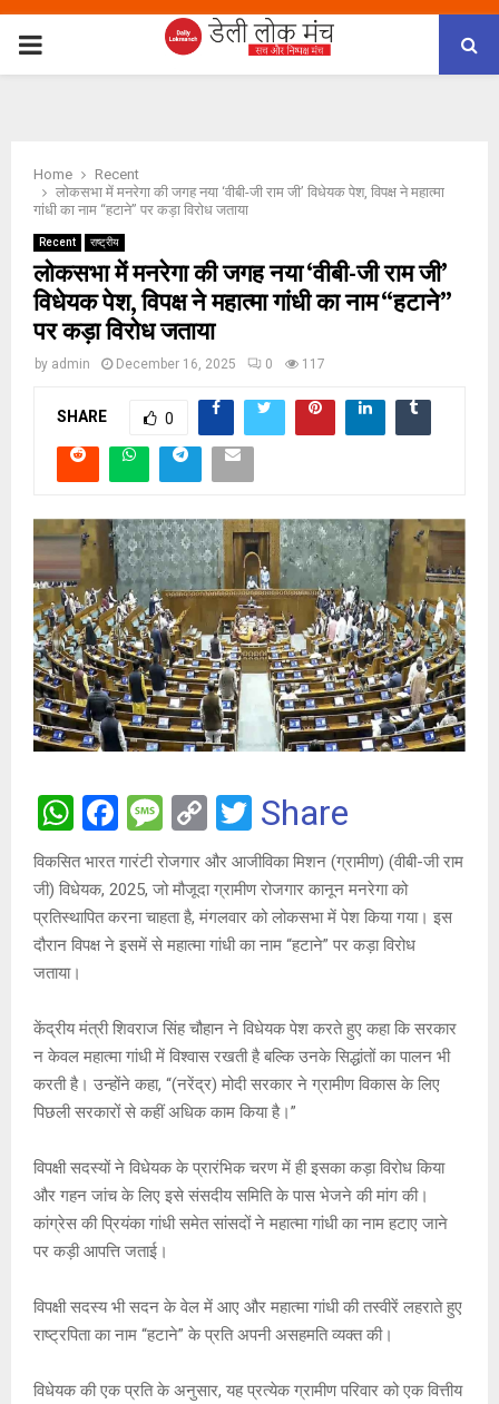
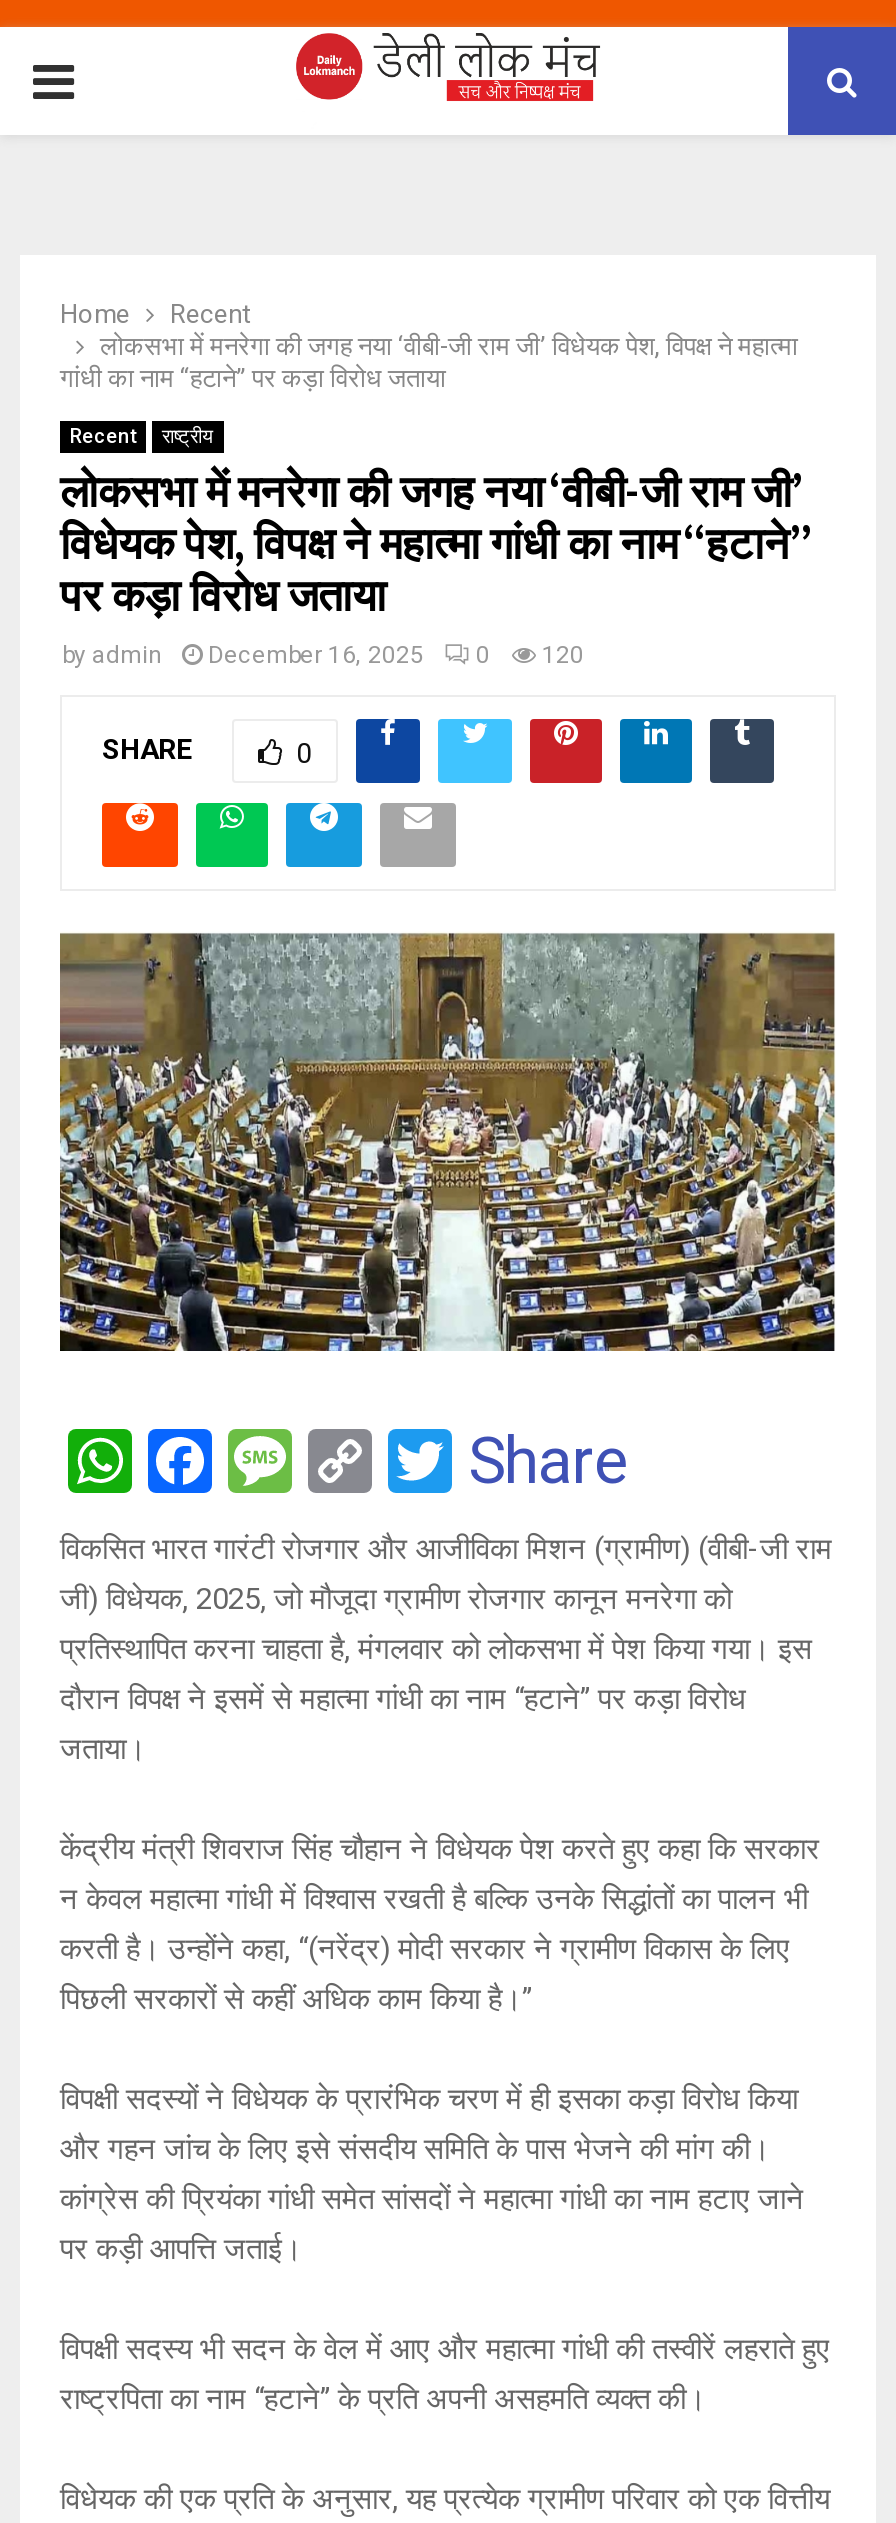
[35,356,325,372] by admin December 16, 2025 0 117 -> [62,641,584,669] by admin December 16, 2025 0 120

